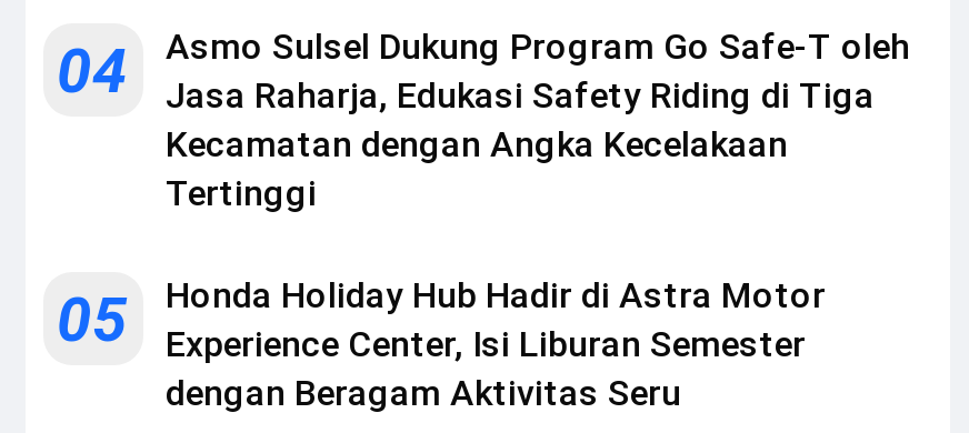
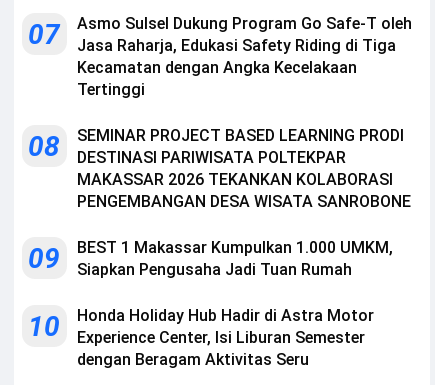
[57,26,910,117] 04 Asmo Sulsel Dukung Program Go Safe-T oleh Jasa Raharja, Edukasi Safety Riding di Tiga -> [28,14,412,55] 07 Asmo Sulsel Dukung Program Go Safe-T oleh Jasa Raharja, Edukasi Safety Riding di Tiga
[57,284,128,357] 05 -> [28,126,411,343] 08 | SEMINAR PROJECT BASED LEARNING PRODI | DESTINASI PARIWISATA POLTEKPAR | MAKASSAR 2026 TEKANKAN KOLABORASI | PENGEMBANGAN DESA WISATA SANROBONE | 09 | BEST 1 Makassar Kumpulkan 1.000 UMKM, | Siapkan Pengusaha Jadi Tuan Rumah | 10

